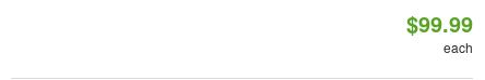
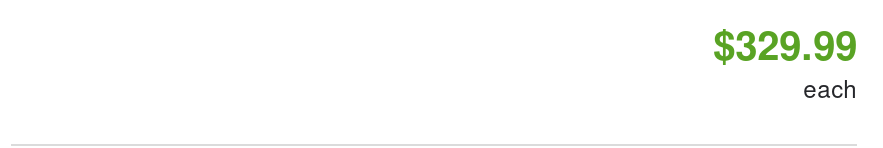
[407,8,473,39] $99.99 -> [713,14,857,72] $329.99

